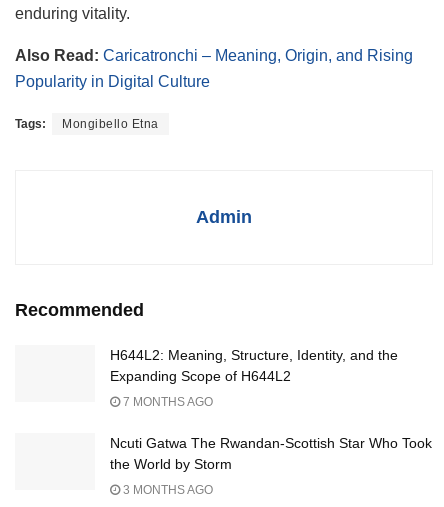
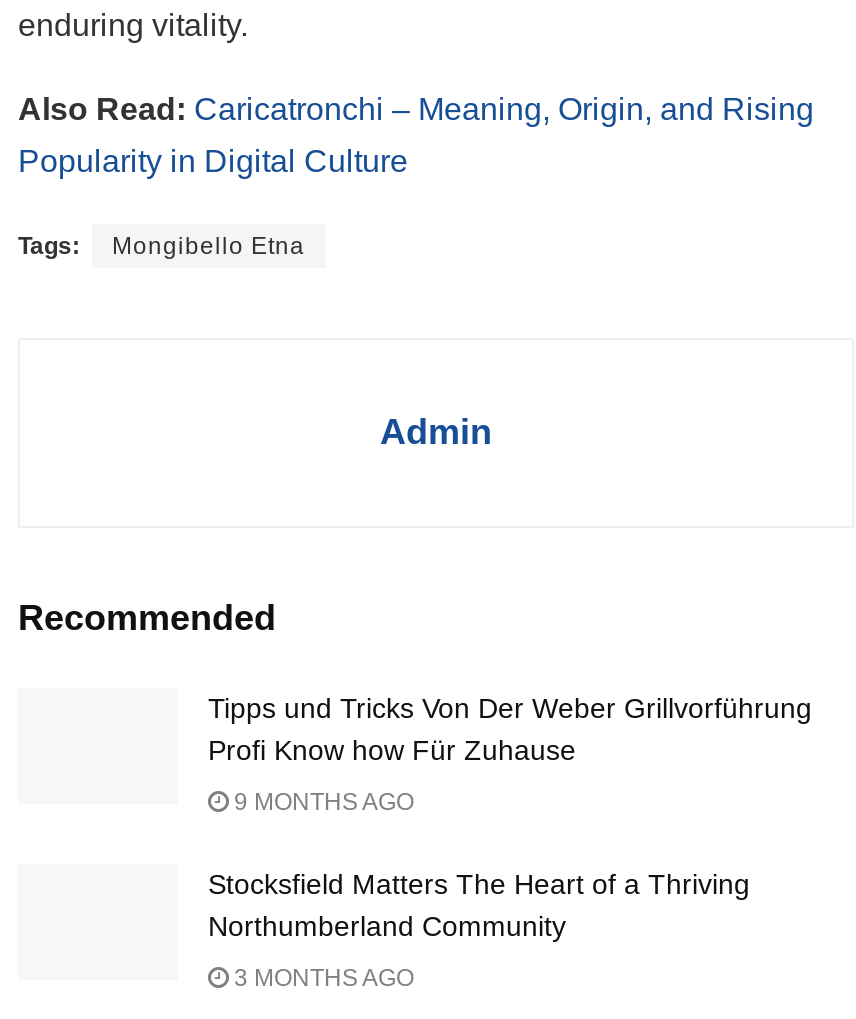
[110,347,398,384] H644L2: Meaning, Structure, Identity, and the | Expanding Scope of H644L2 -> [208,693,812,767] Tipps und Tricks Von Der Weber Grillvorführung | Profi Know how Für Zuhause
[120,395,213,409] 7 MONTHS AGO -> [228,789,414,817] 9 MONTHS AGO
[110,435,432,472] Ncuti Gatwa The Rwandan-Scottish Star Who Took | the World by Storm -> [208,869,750,943] Stocksfield Matters The Heart of a Thriving | Northumberland Community

